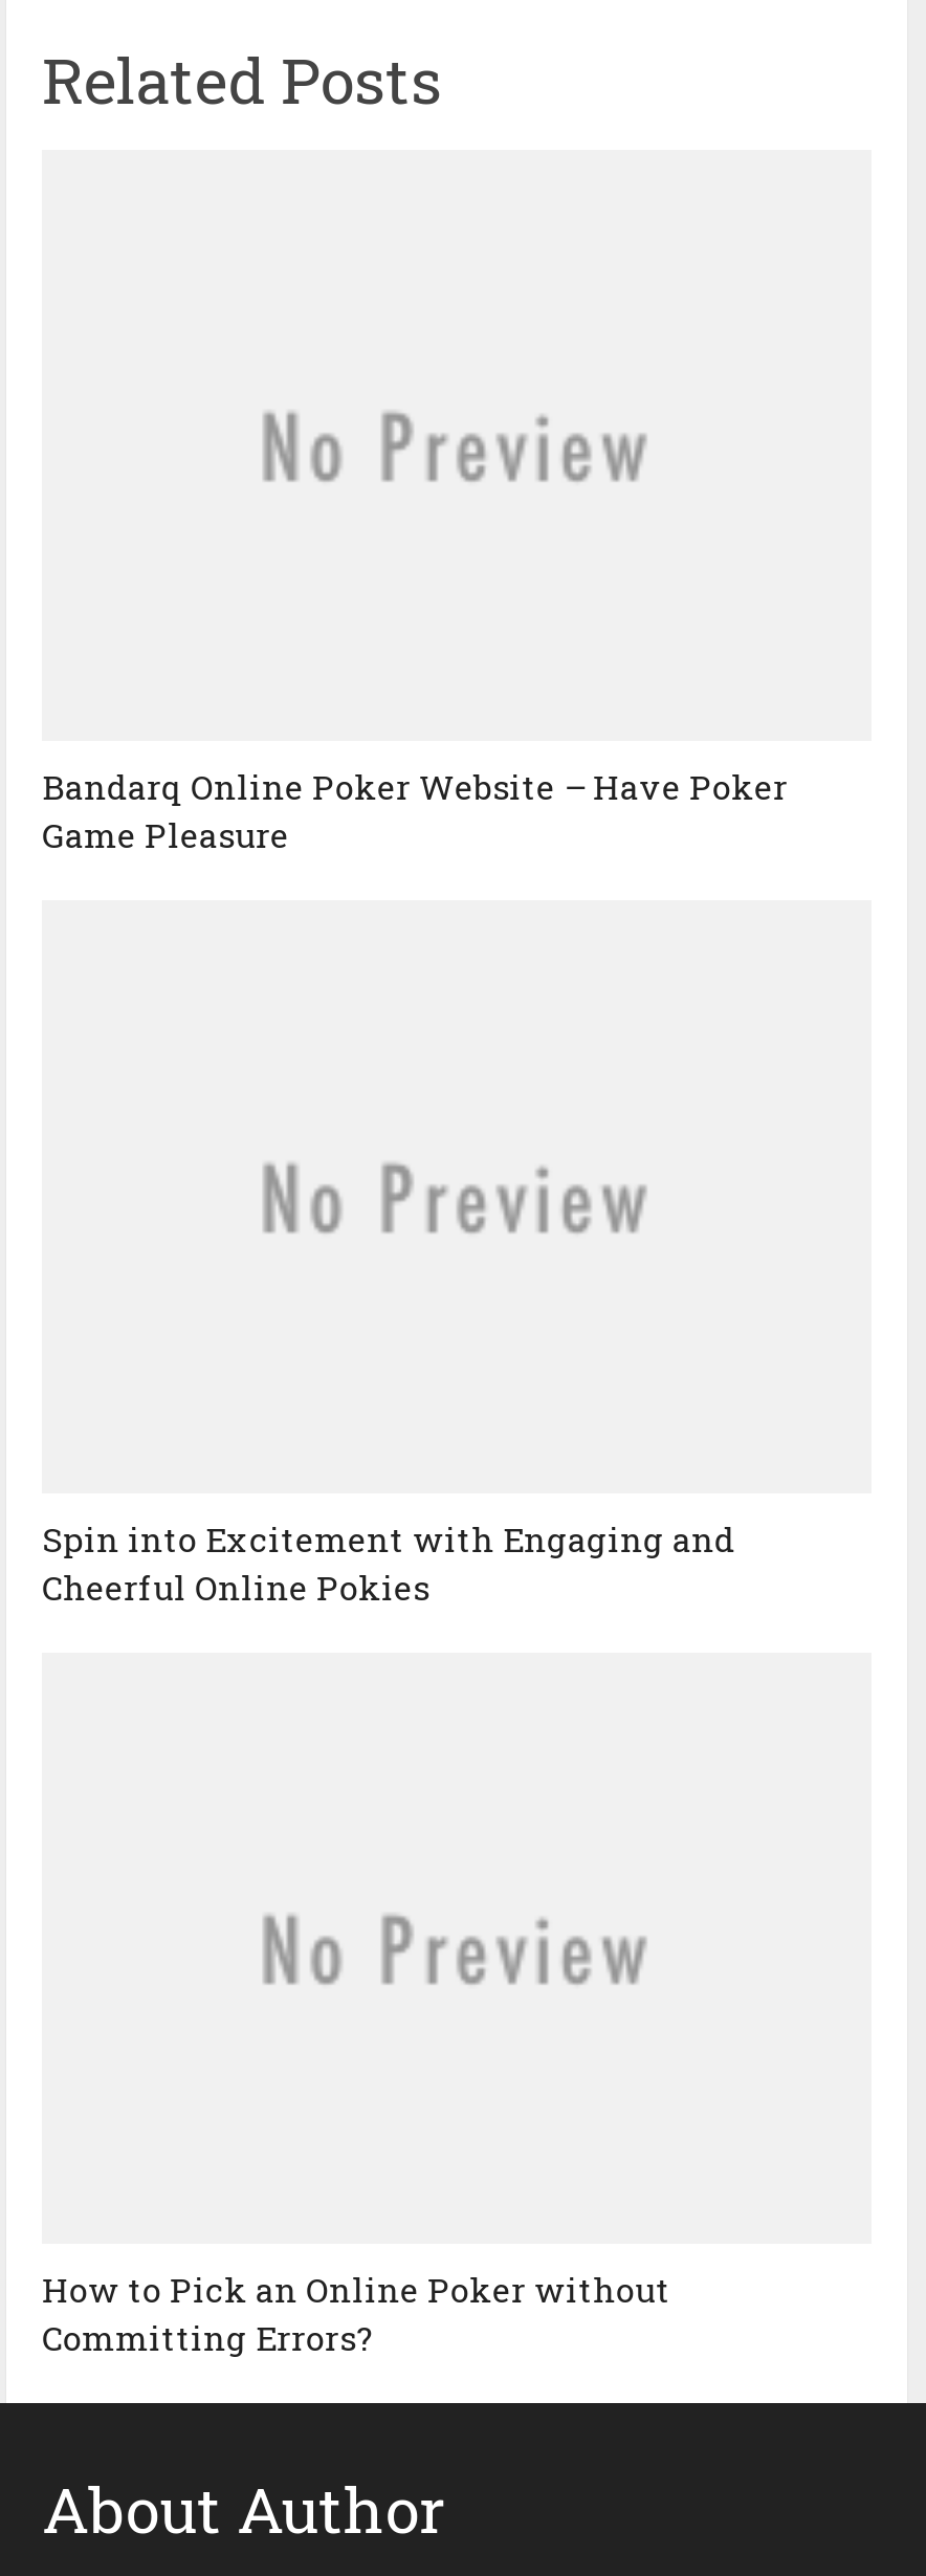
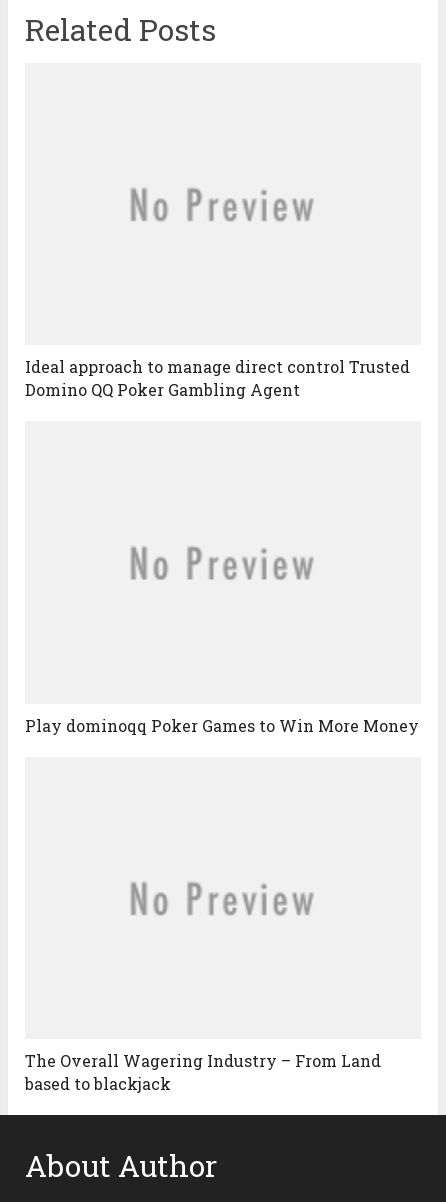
[42,764,788,857] Bandarq Online Poker Website – Have Poker | Game Pleasure -> [25,356,410,400] Ideal approach to manage direct control Trusted | Domino QQ Poker Gambling Agent
[42,1516,736,1608] Spin into Excitement with Engaging and | Cheerful Online Pokies -> [25,715,419,736] Play dominoqq Poker Games to Win More Money
[42,2268,671,2360] How to Pick an Online Poker without | Committing Errors? -> [25,1050,381,1094] The Overall Wagering Industry – From Land | based to blackjack

